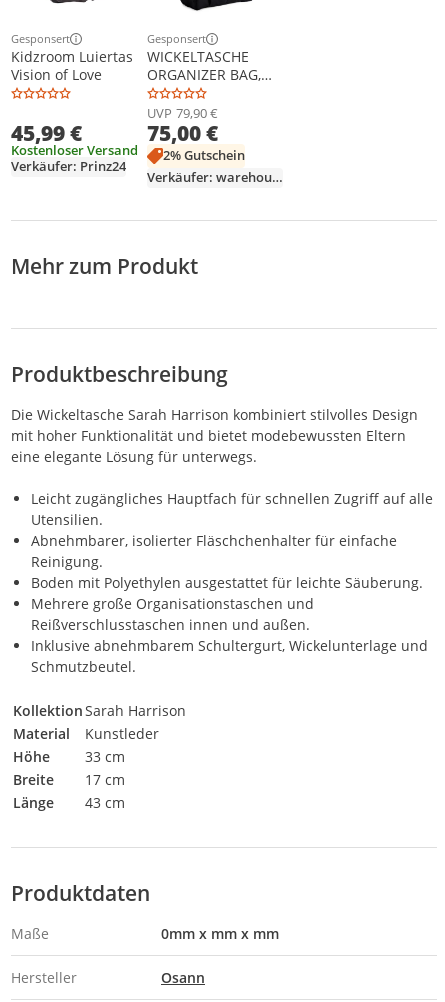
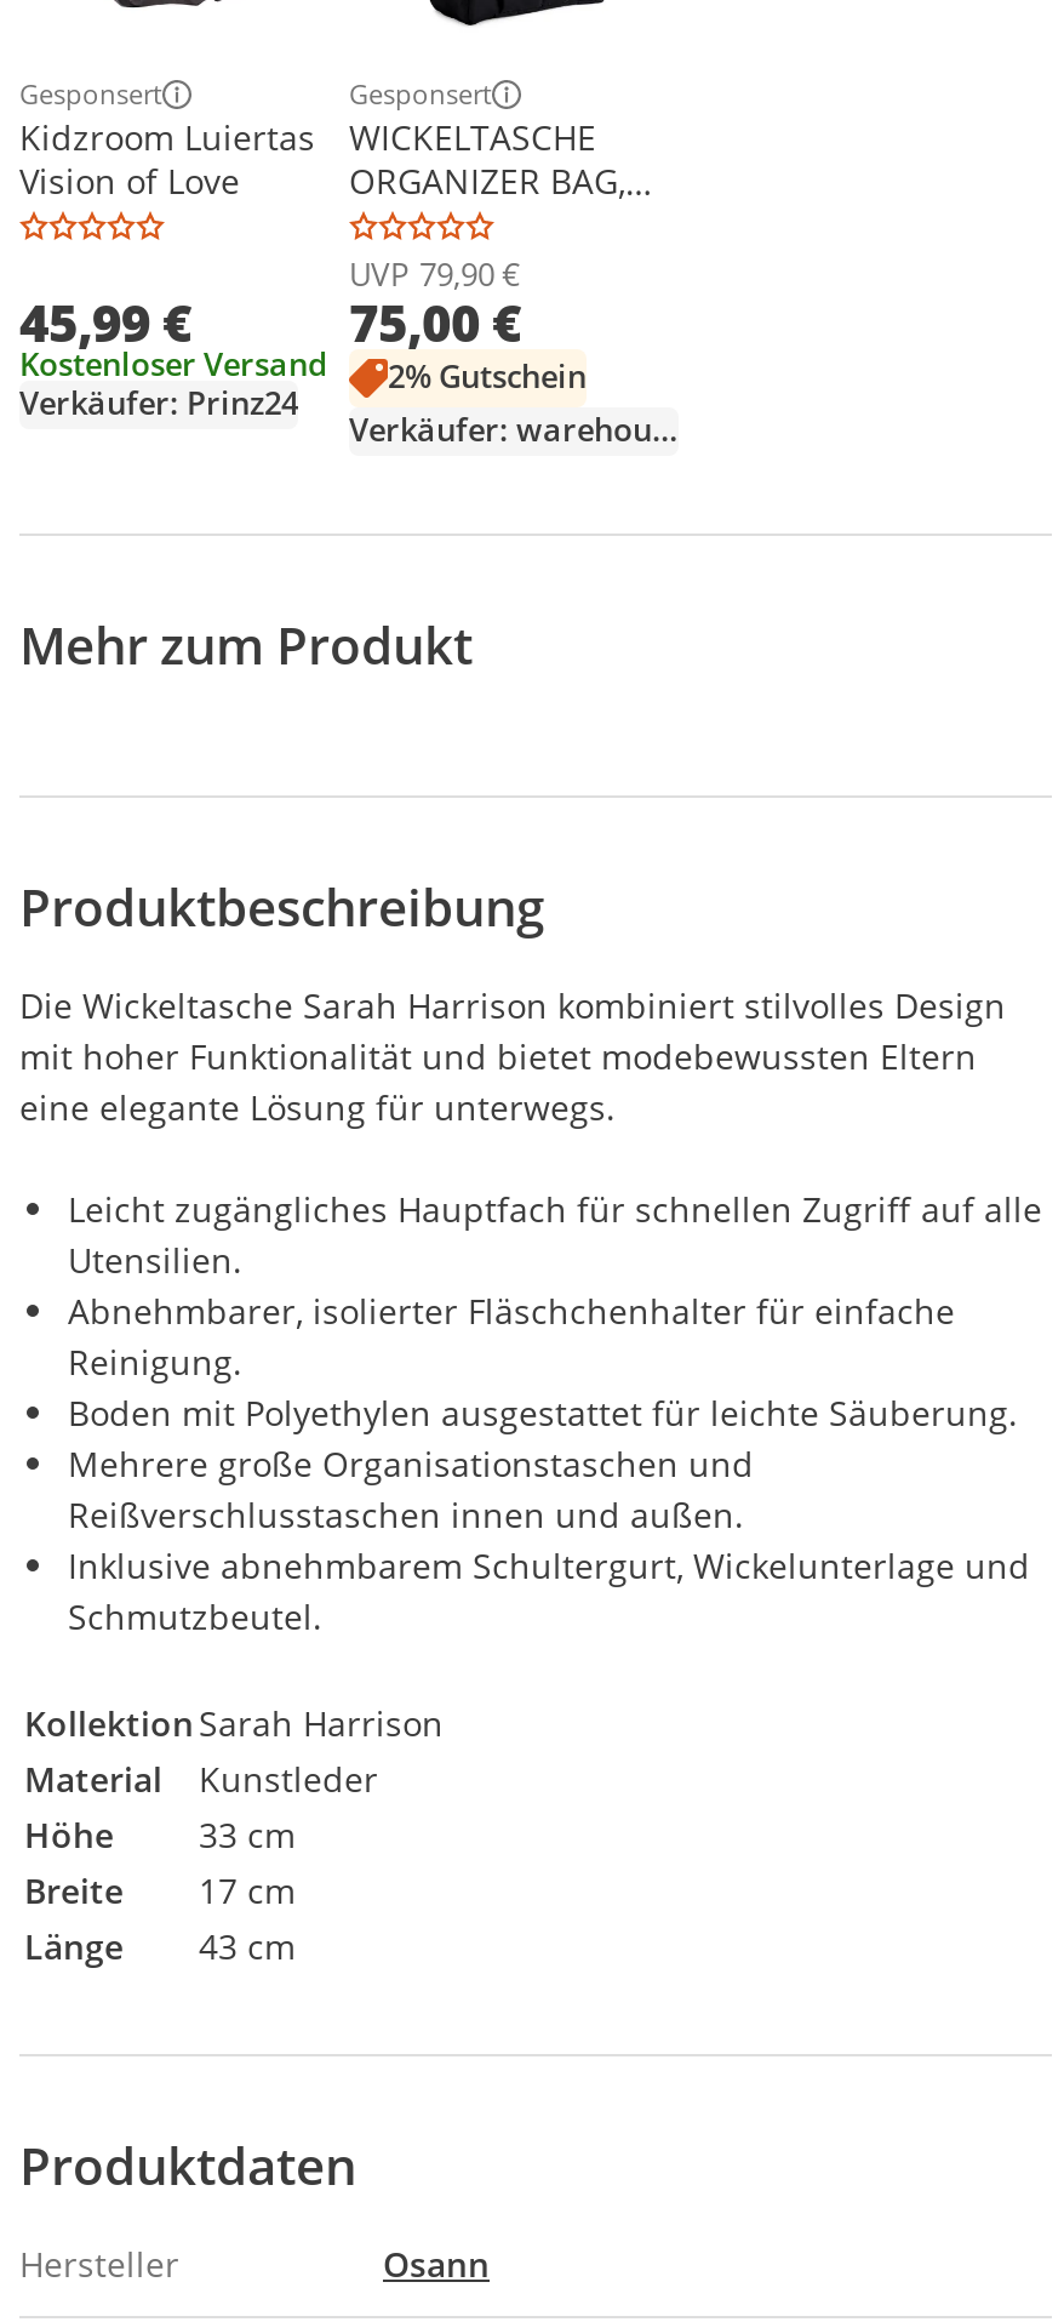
[11,924,279,943] Maße | 0mm x mm x mm -> none

